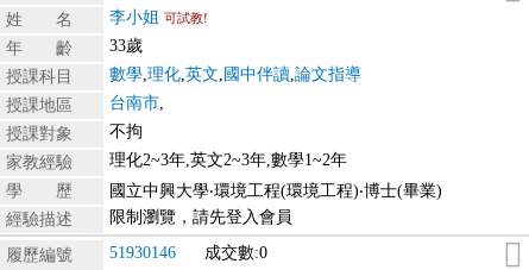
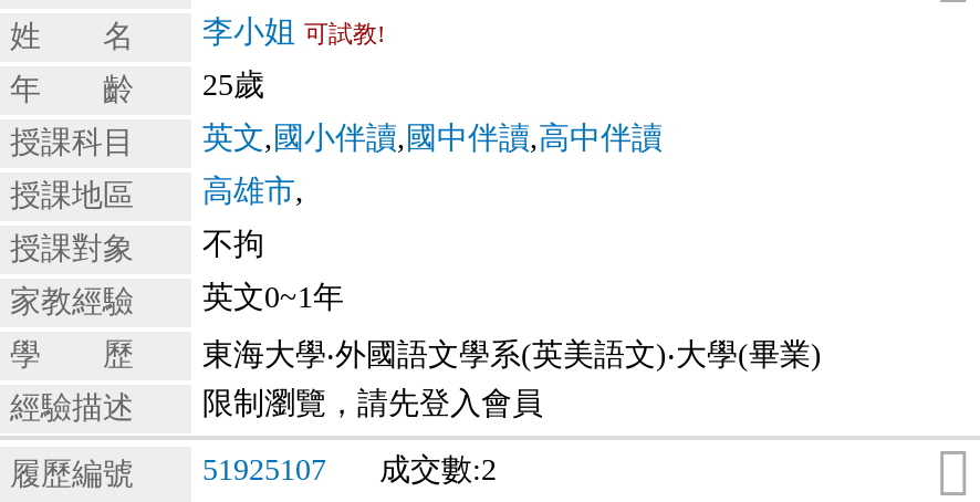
[109,37,143,54] 33歲 -> [202,68,264,101] 25歲
[109,65,361,83] 數學,理化,英文,國中伴讀,論文指導 -> [202,121,663,154] 英文,國小伴讀,國中伴讀,高中伴讀
[109,94,164,111] 台南市, -> [202,174,304,207] 高雄市,
[109,151,347,169] 理化2~3年,英文2~3年,數學1~2年 -> [202,280,344,313] 英文0~1年
[109,182,442,199] 國立中興大學‧環境工程(環境工程)‧博士(畢業) -> [202,338,822,371] 東海大學‧外國語文學系(英美語文)‧大學(畢業)
[109,243,176,261] 51930146 -> [202,453,326,486] 51925107
[204,243,267,261] 成交數:0 -> [379,453,497,486] 成交數:2

